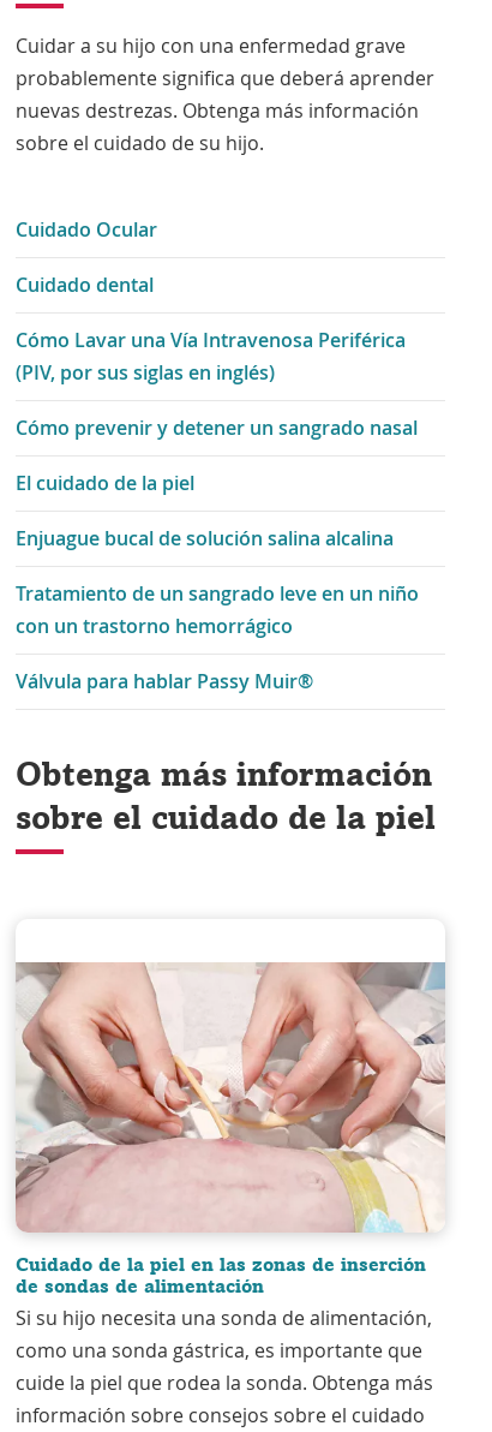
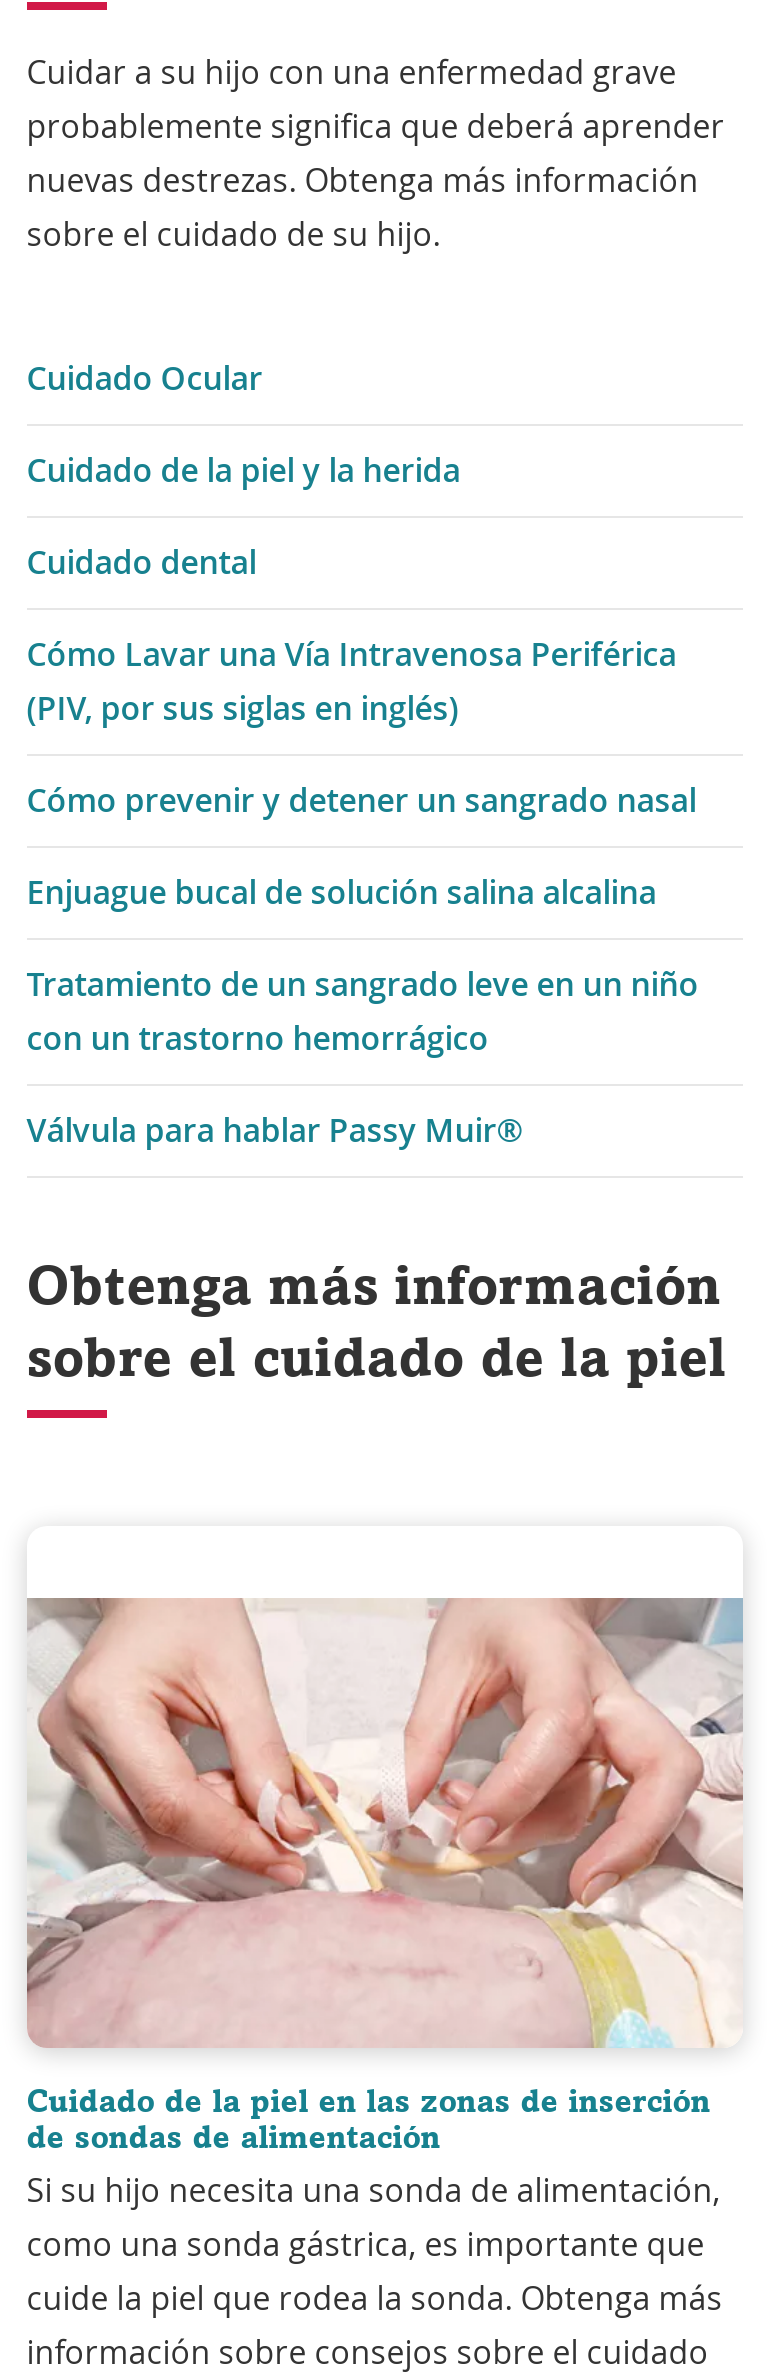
none -> [27,448,461,492] Cuidado de la piel y la herida
moved [15,272,417,441] -> [27,540,697,822]: Cuidado dental | Cómo Lavar una Vía Intravenosa Periférica | (PIV, por sus siglas en inglés) | Cómo prevenir y detener un sangrado nasal
[15,470,194,496] El cuidado de la piel -> none

